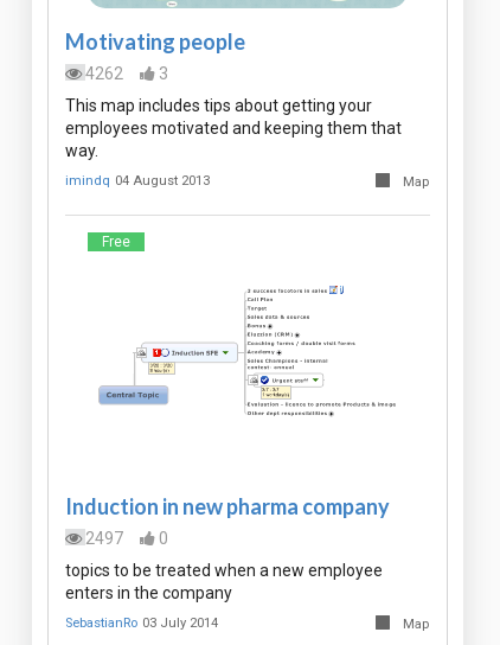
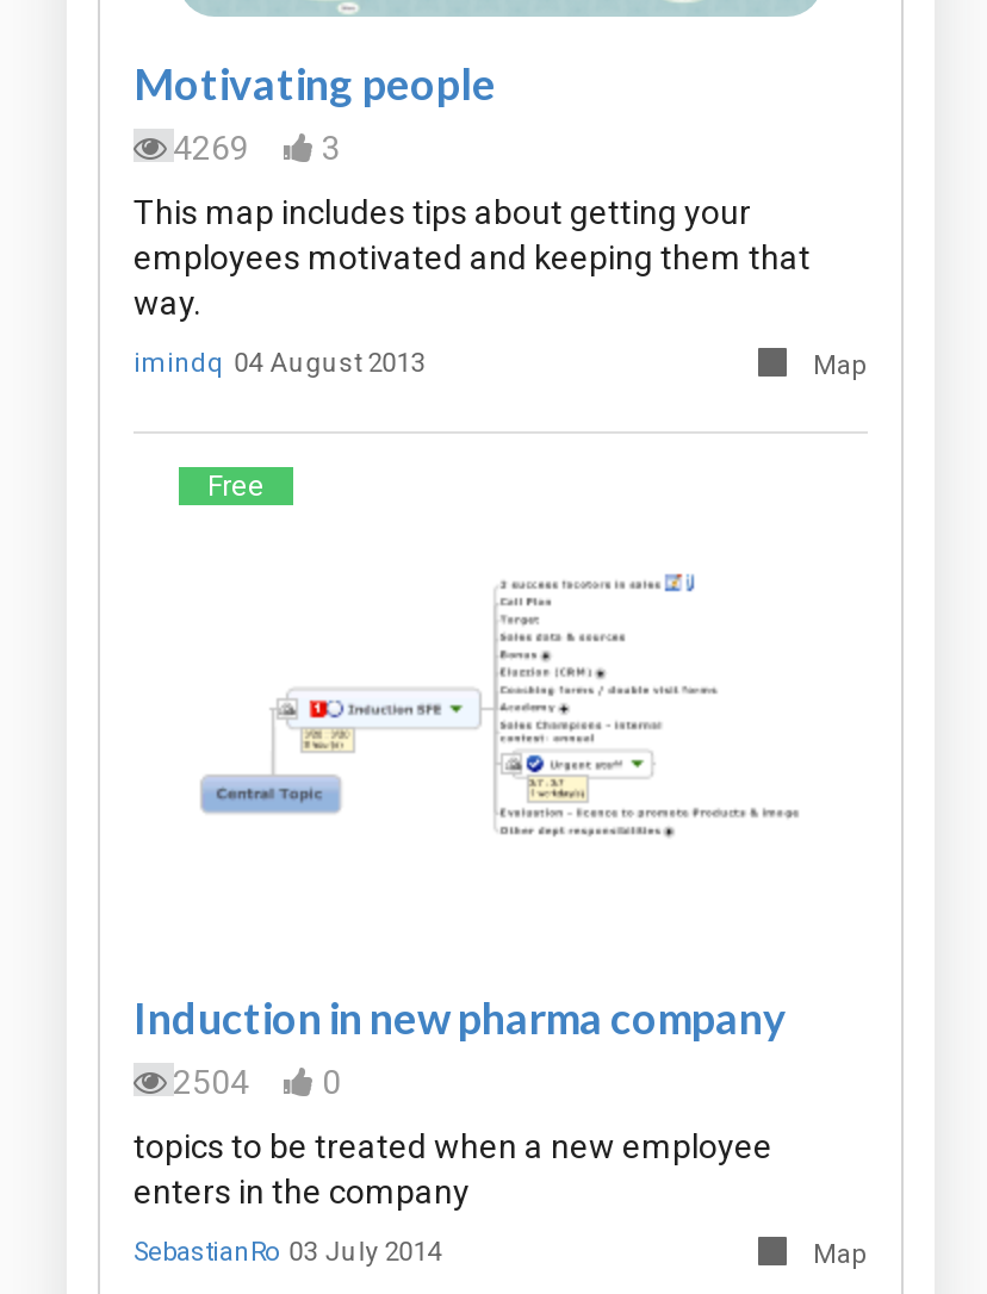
[85,64,168,83] 4262 3 -> [173,128,341,167] 4269 3
[85,529,168,548] 2497 0 -> [173,1063,341,1101] 2504 0

